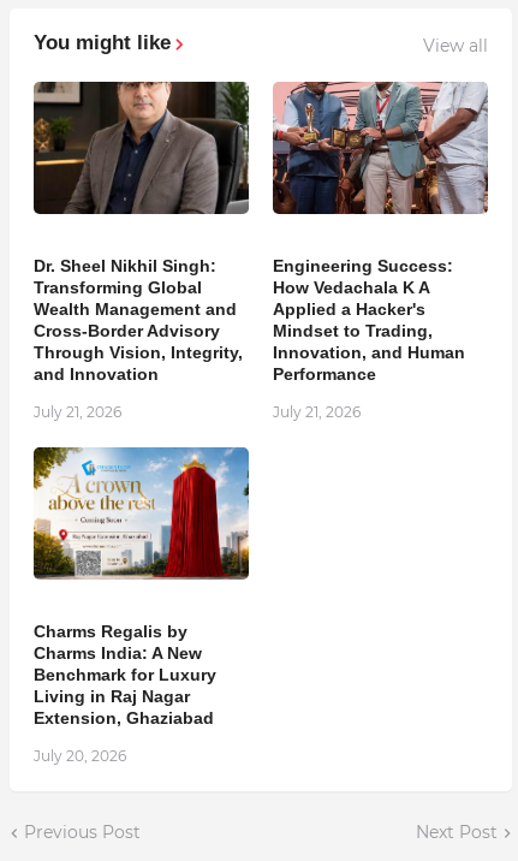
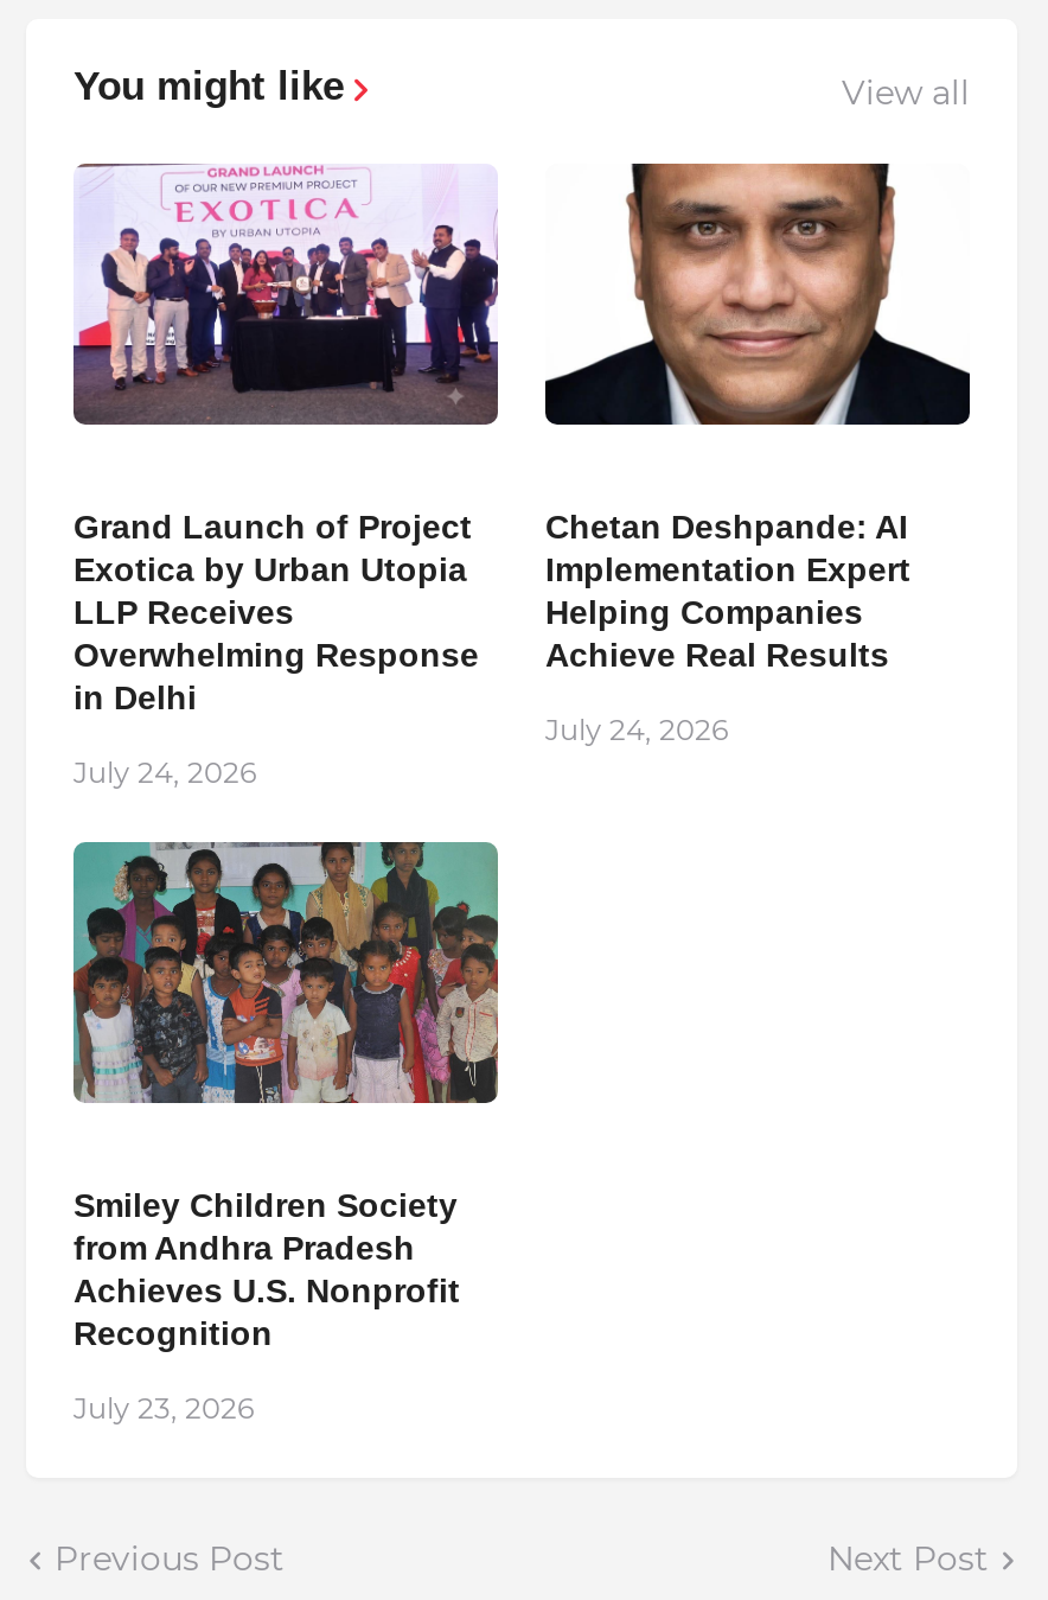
[32,81,250,384] [image] | Dr. Sheel Nikhil Singh: | Transforming Global | Wealth Management and | Cross-Border Advisory | Through Vision, Integrity, | and Innovation -> [71,161,498,718] [image] | Grand Launch of Project | Exotica by Urban Utopia | LLP Receives | Overwhelming Response | in Delhi
[272,81,489,384] [image] | Engineering Success: | How Vedachala K A | Applied a Hacker's | Mindset to Trading, | Innovation, and Human | Performance -> [545,164,972,675] [image] | Chetan Deshpande: AI | Implementation Expert | Helping Companies | Achieve Real Results
[34,403,121,421] July 21, 2026 -> [74,756,256,791] July 24, 2026
[273,403,361,421] July 21, 2026 -> [545,713,728,748] July 24, 2026
[32,446,250,728] [image] | Charms Regalis by | Charms India: A New | Benchmark for Luxury | Living in Raj Nagar | Extension, Ghaziabad -> [71,840,500,1353] [image] | Smiley Children Society | from Andhra Pradesh | Achieves U.S. Nonprofit | Recognition
[34,747,126,765] July 20, 2026 -> [74,1391,254,1427] July 23, 2026

